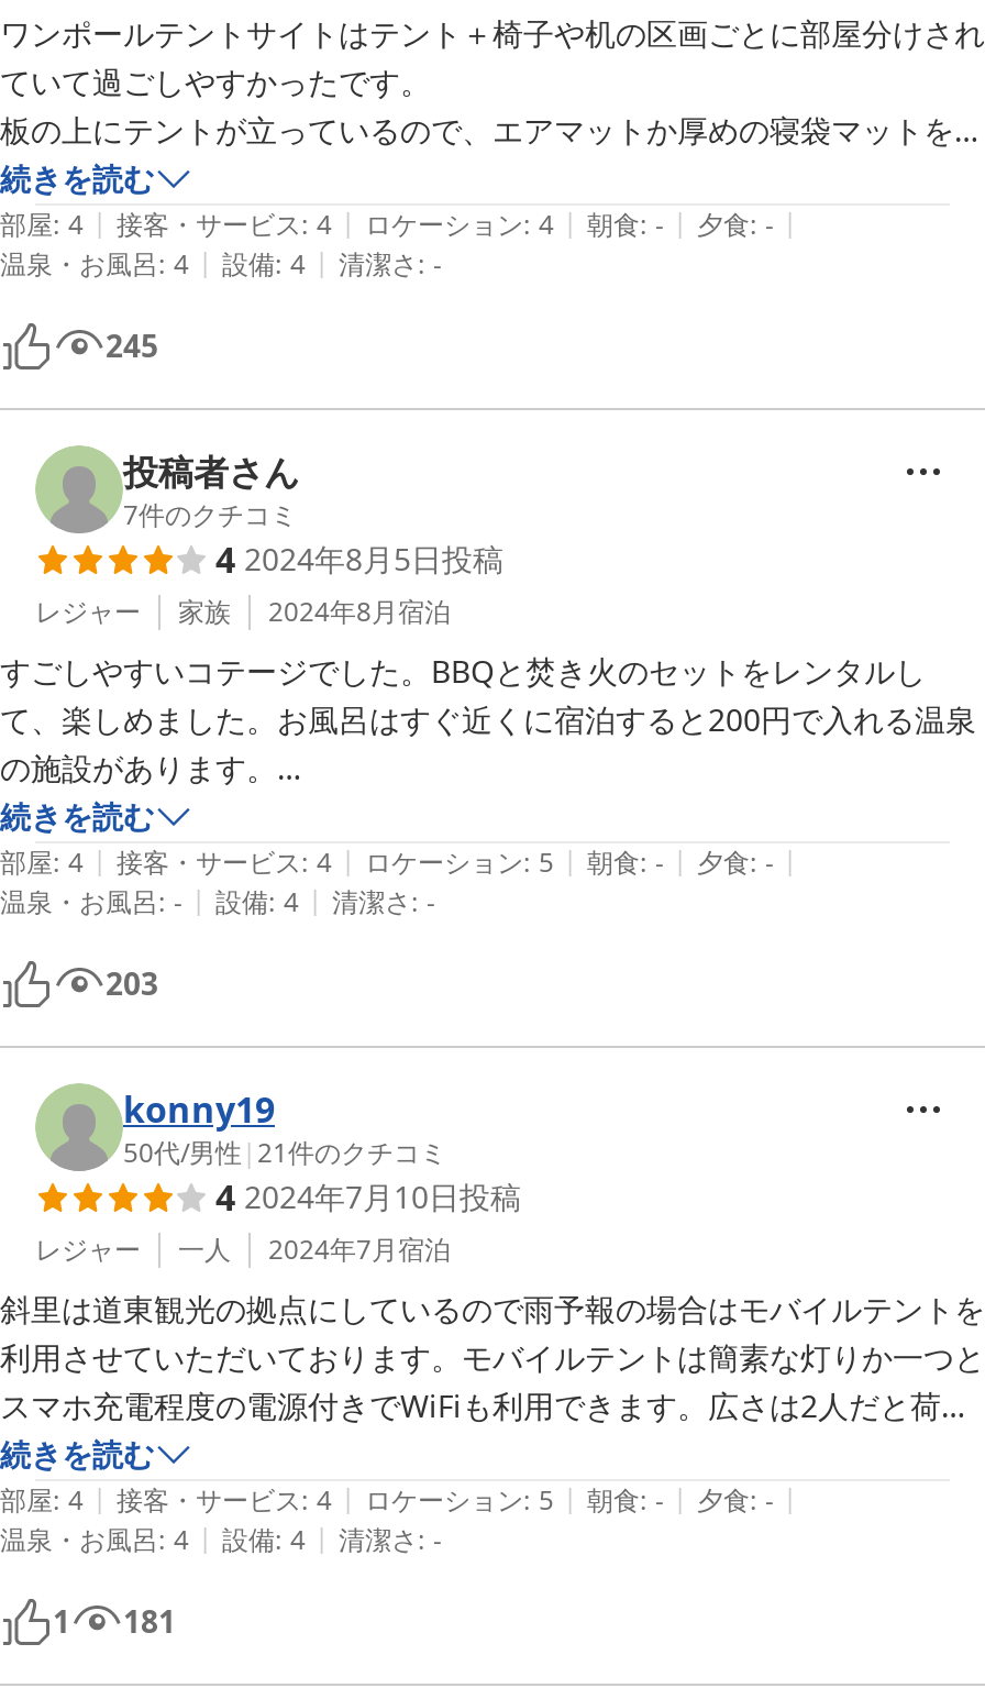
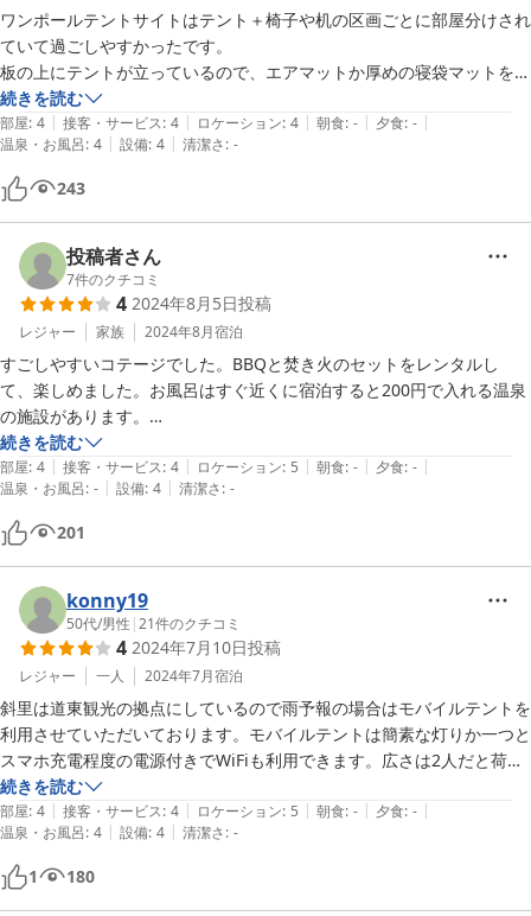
[106,324,158,366] 245 -> [57,177,85,199] 243
[106,962,158,1004] 203 -> [57,521,85,543] 201
[53,1600,176,1642] 1 181 -> [28,865,95,888] 1 180

